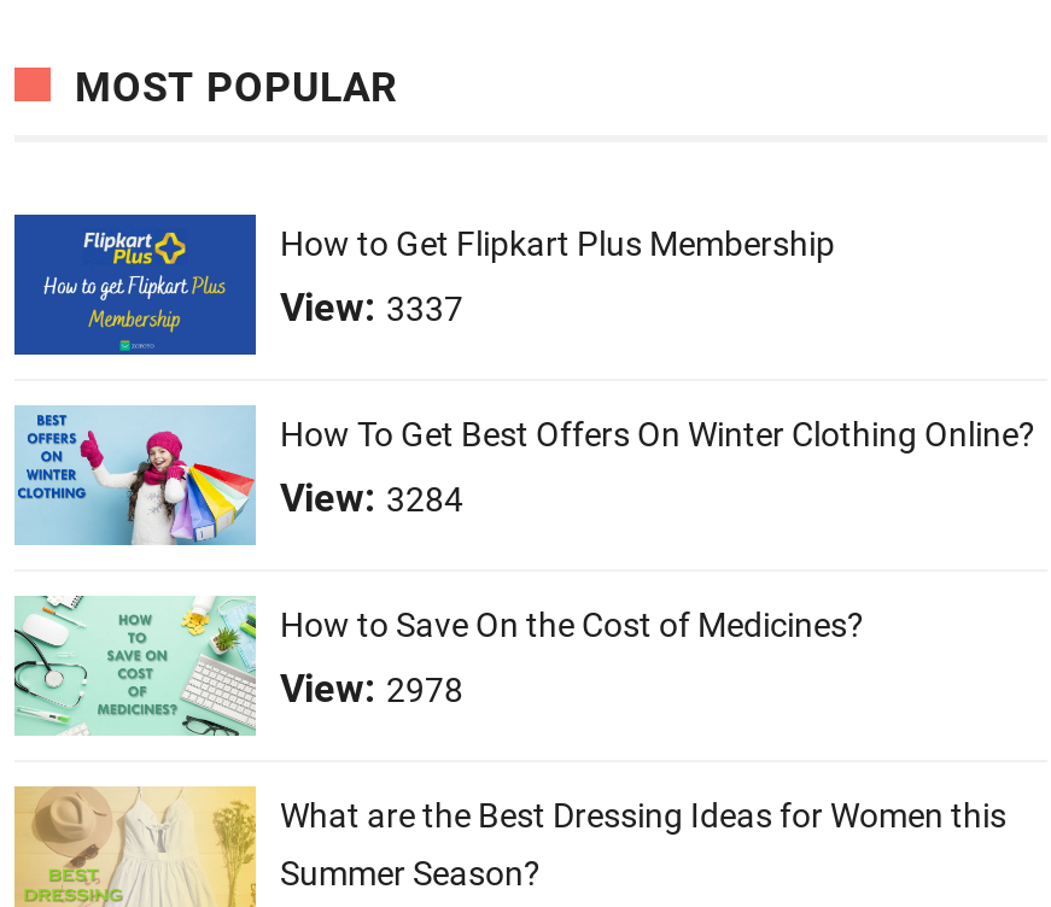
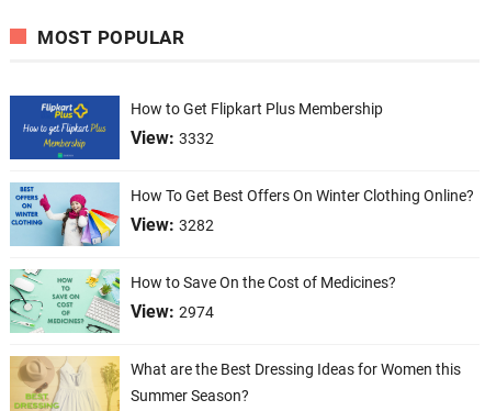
[280,284,463,330] View: 3337 -> [131,127,214,148] View: 3332
[280,475,463,521] View: 3284 -> [131,214,214,235] View: 3282
[280,666,463,711] View: 2978 -> [131,301,214,322] View: 2974

